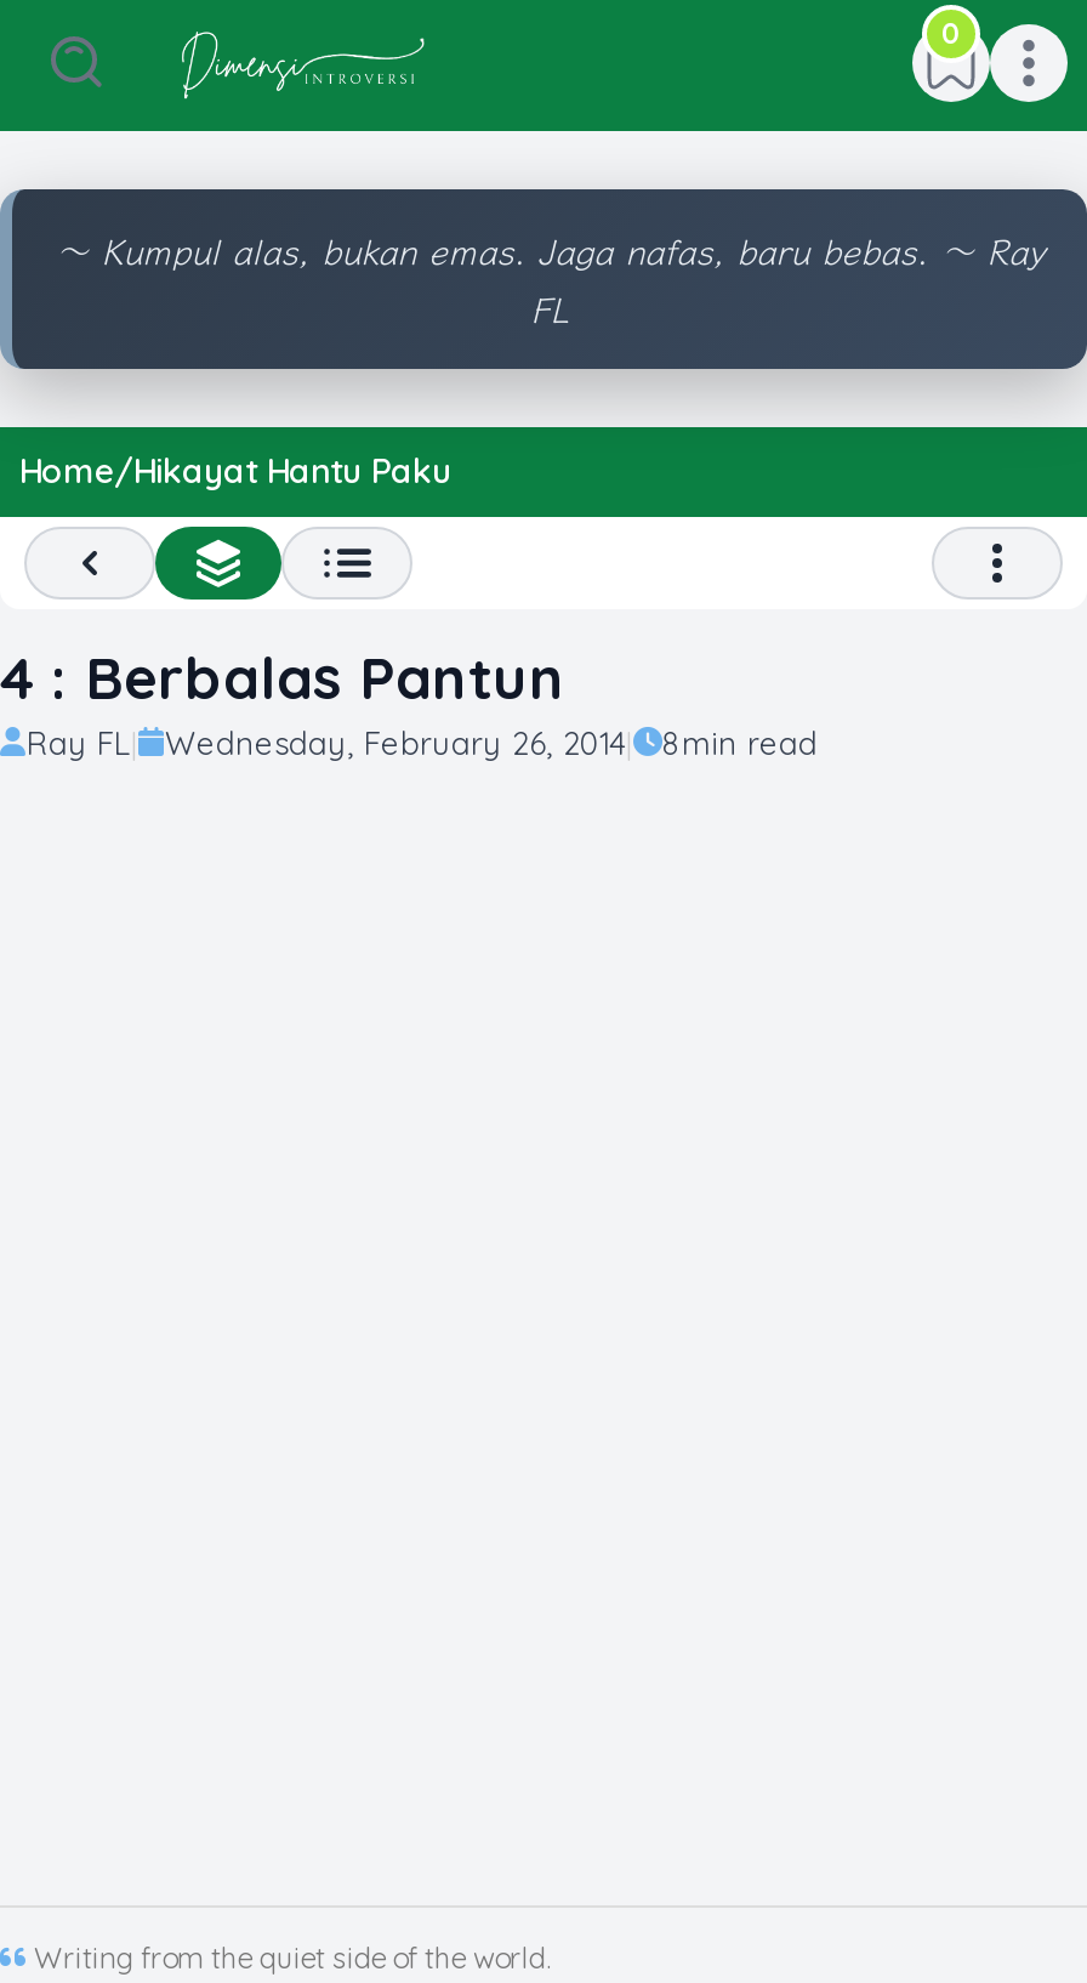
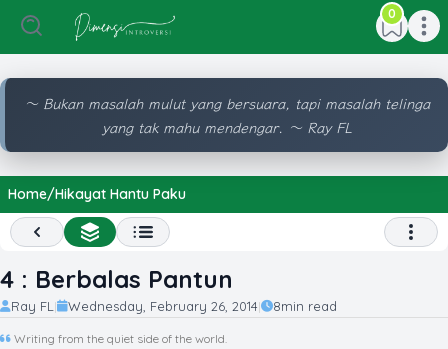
[55,223,1045,333] 〜 Kumpul alas, bukan emas. Jaga nafas, baru bebas. 〜 Ray | FL -> [23,92,429,137] 〜 Bukan masalah mulut yang bersuara, tapi masalah telinga | yang tak mahu mendengar. 〜 Ray FL

